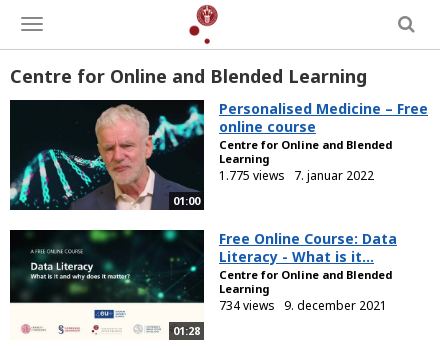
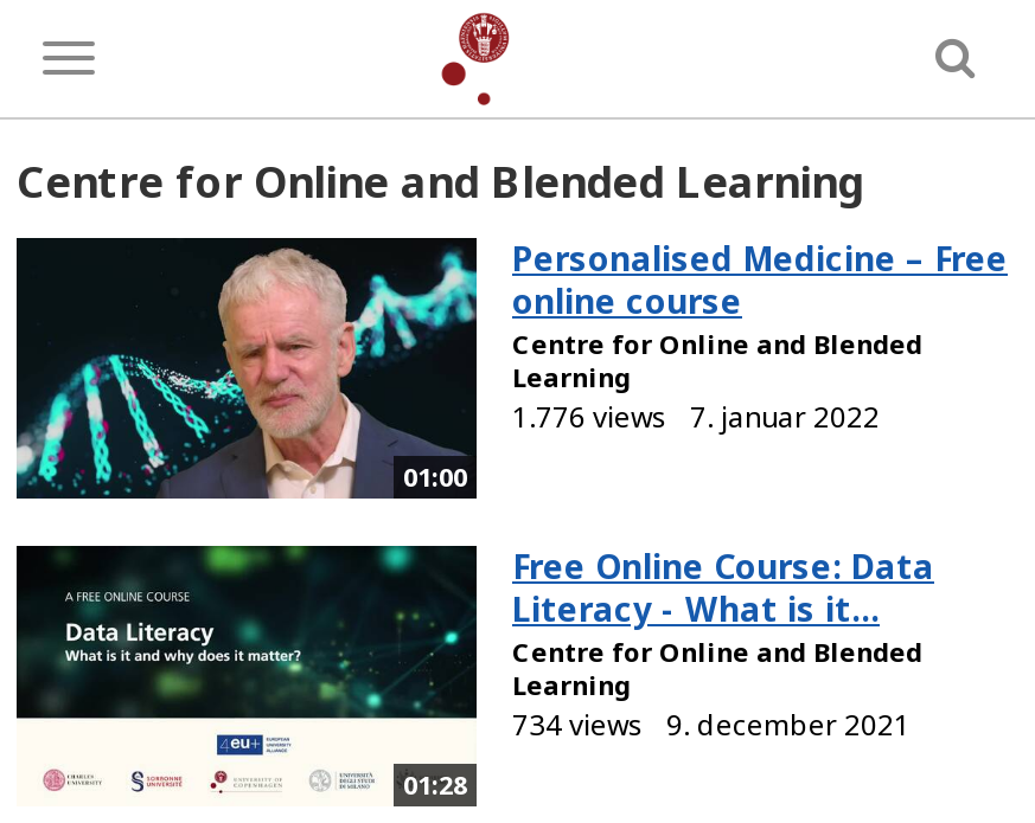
[219,167,374,184] 1.775 views 7. januar 2022 -> [512,397,880,437] 1.776 views 7. januar 2022

